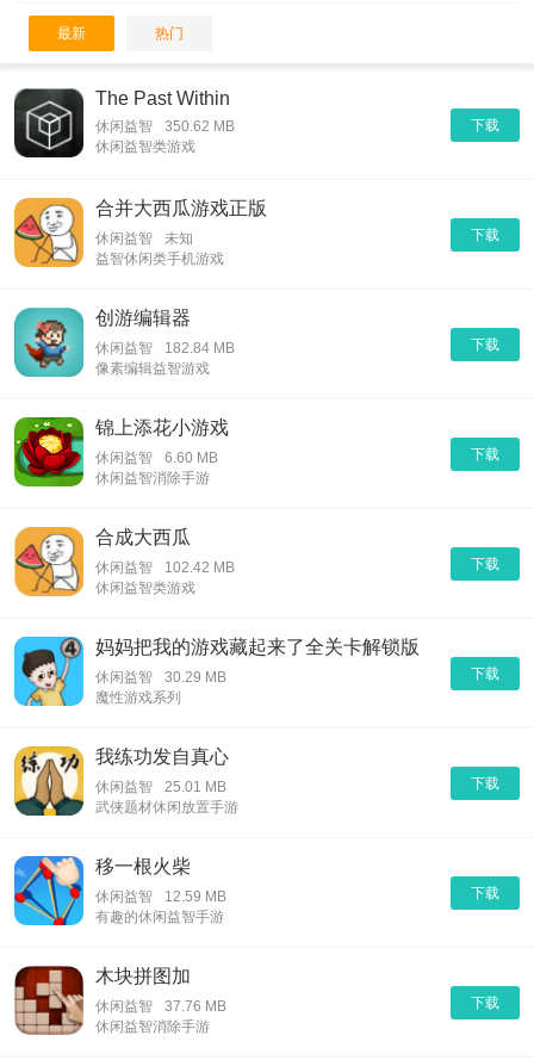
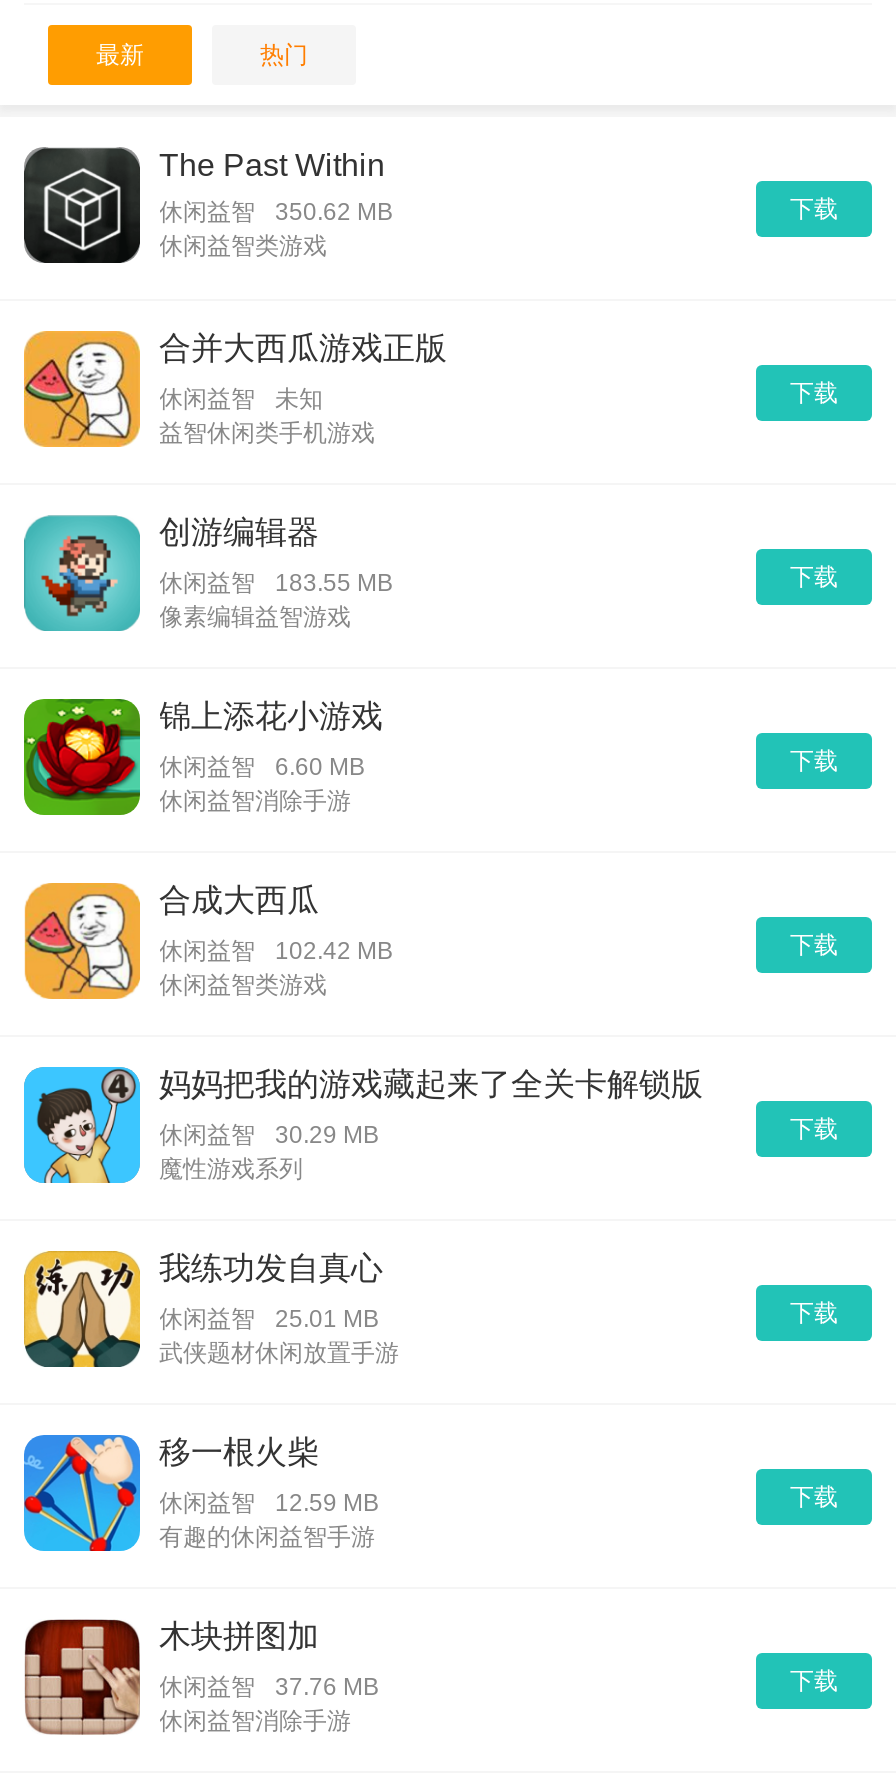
[95,339,234,356] 休闲益智 182.84 MB -> [159,567,393,595] 休闲益智 183.55 MB

